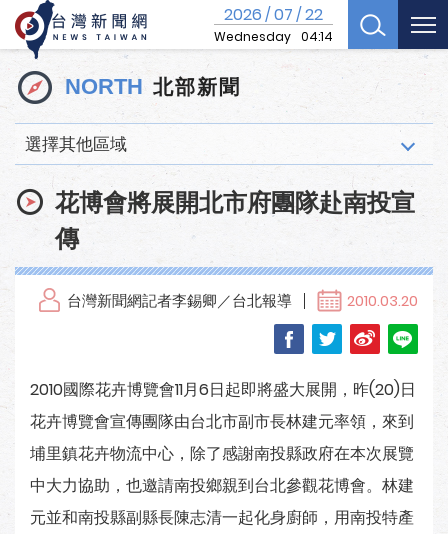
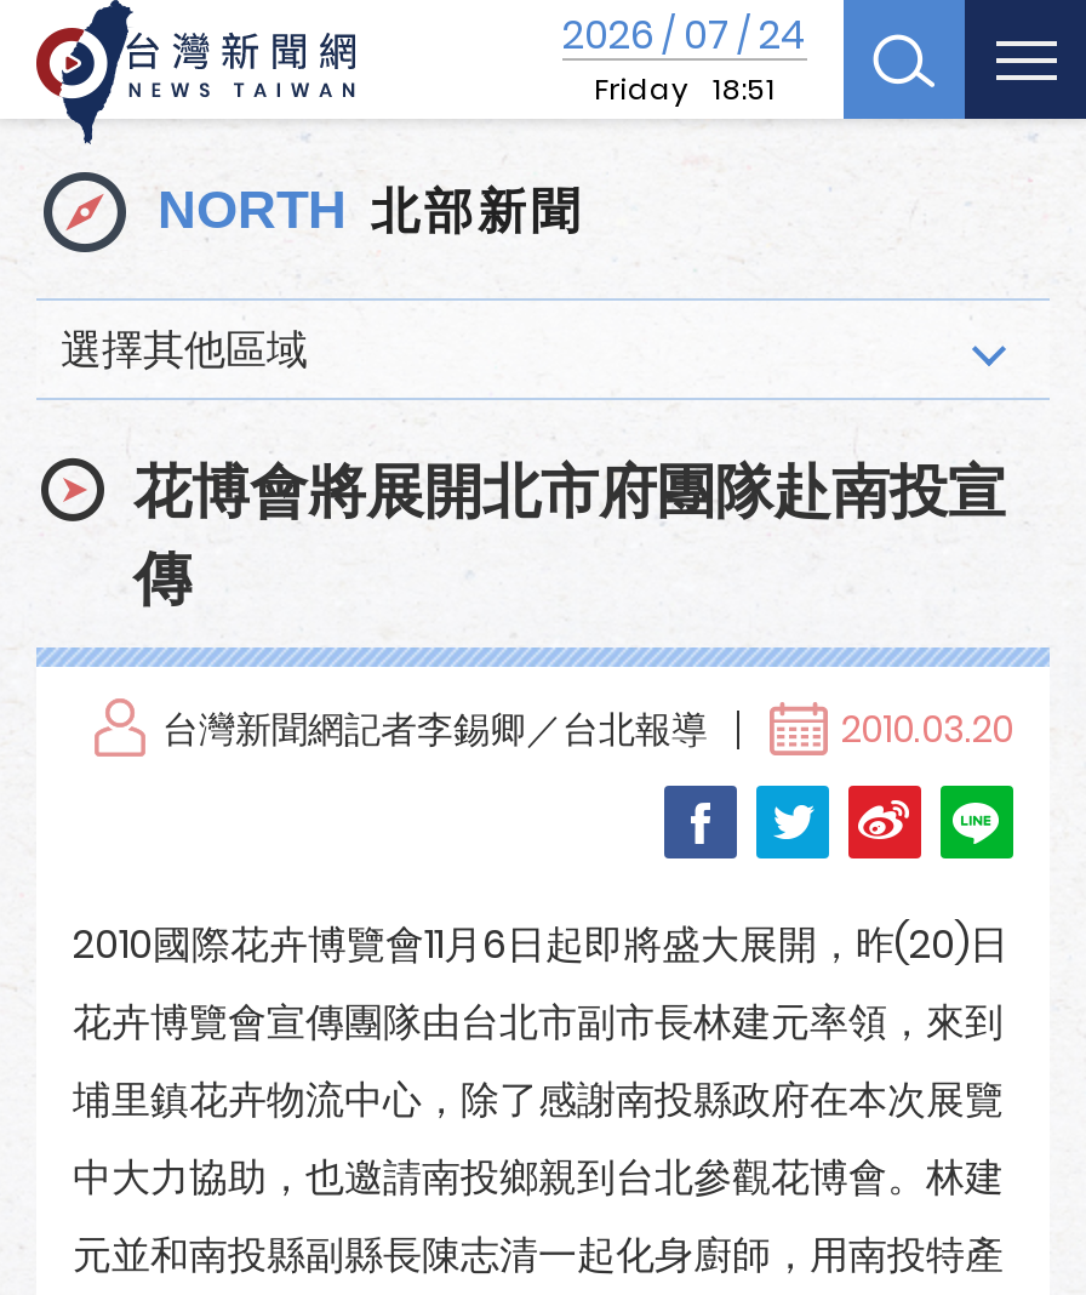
[214,3,333,45] 2026 / 07 / 22 | Wednesday 04:14 -> [562,7,807,109] 2026 / 07 / 24 | Friday 18:51

